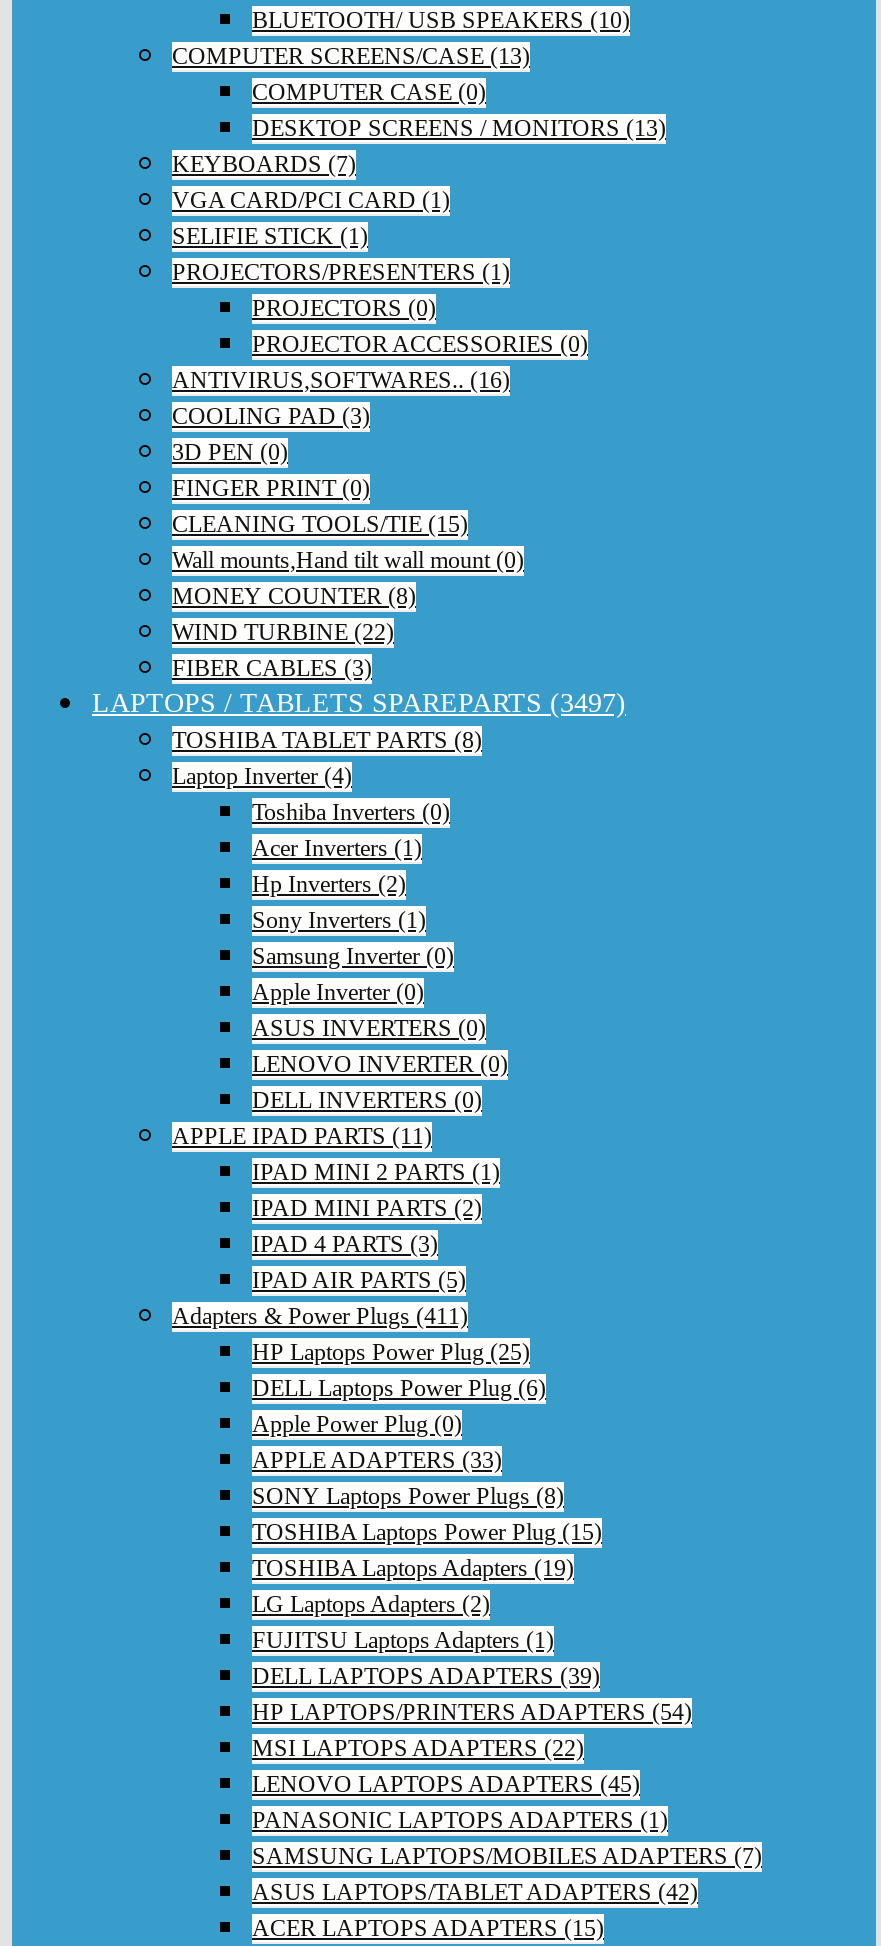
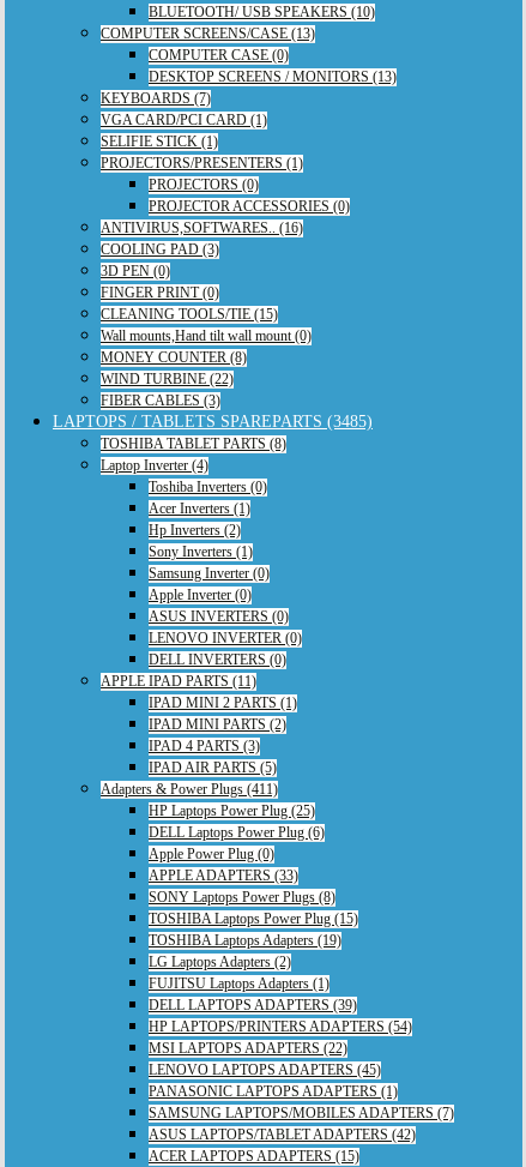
[92,687,626,717] LAPTOPS / TABLETS SPAREPARTS (3497) -> [53,412,373,430] LAPTOPS / TABLETS SPAREPARTS (3485)

